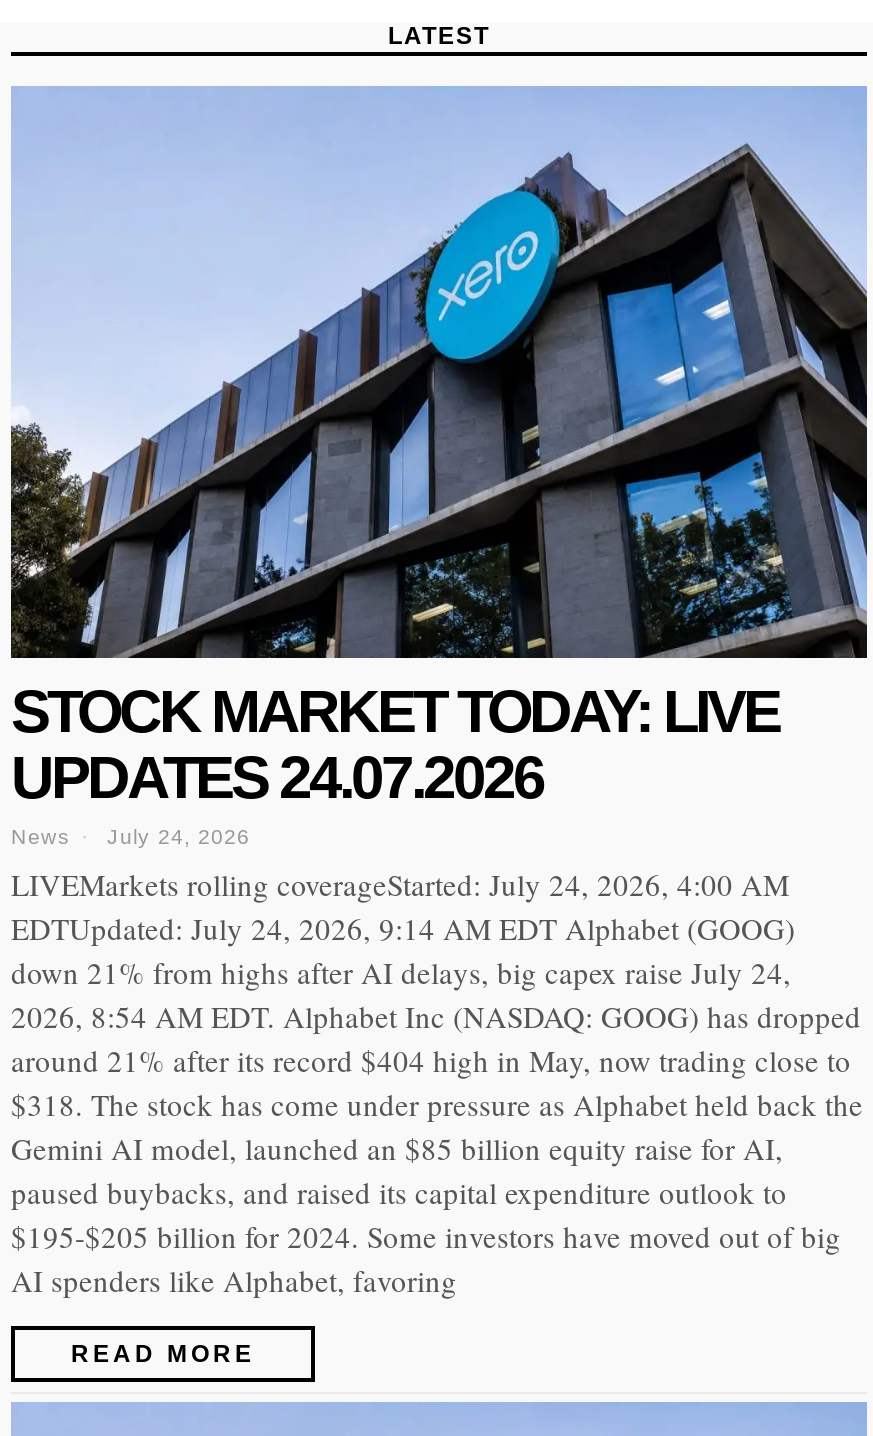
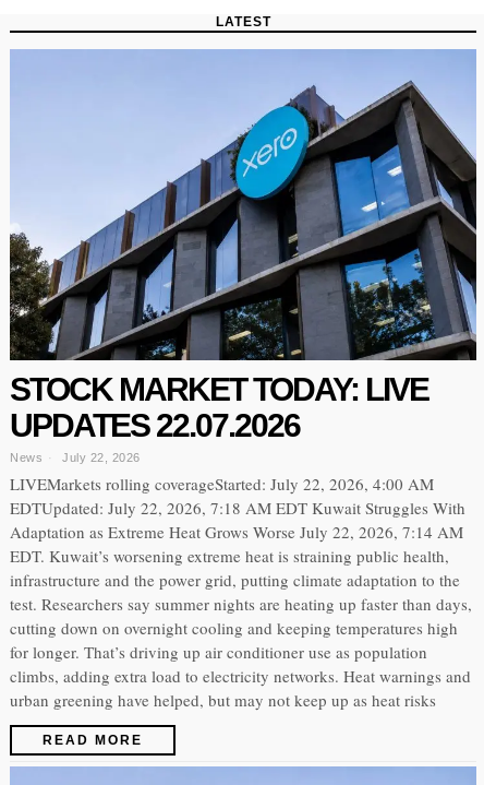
[11,743,543,809] UPDATES 24.07.2026 -> [10,407,300,443] UPDATES 22.07.2026
[11,823,863,1299] July 24, 2026 | LIVEMarkets rolling coverageStarted: July 24, 2026, 4:00 AM | EDTUpdated: July 24, 2026, 9:14 AM EDT Alphabet (GOOG) | down 21% from highs after AI delays, big capex raise July 24, | 2026, 8:54 AM EDT. Alphabet Inc (NASDAQ: GOOG) has dropped | around 21% after its record $404 high in May, now trading close to | $318. The stock has come under pressure as Alphabet held back the | Gemini AI model, launched an $85 billion equity raise for AI, | paused buybacks, and raised its capital expenditure outlook to | $195-$205 billion for 2024. Some investors have moved out of big | AI spenders like Alphabet, favoring -> [10,451,472,711] July 22, 2026 | LIVEMarkets rolling coverageStarted: July 22, 2026, 4:00 AM | EDTUpdated: July 22, 2026, 7:18 AM EDT Kuwait Struggles With | Adaptation as Extreme Heat Grows Worse July 22, 2026, 7:14 AM | EDT. Kuwait’s worsening extreme heat is straining public health, | infrastructure and the power grid, putting climate adaptation to the | test. Researchers say summer nights are heating up faster than days, | cutting down on overnight cooling and keeping temperatures high | for longer. That’s driving up air conditioner use as population | climbs, adding extra load to electricity networks. Heat warnings and | urban greening have helped, but may not keep up as heat risks

